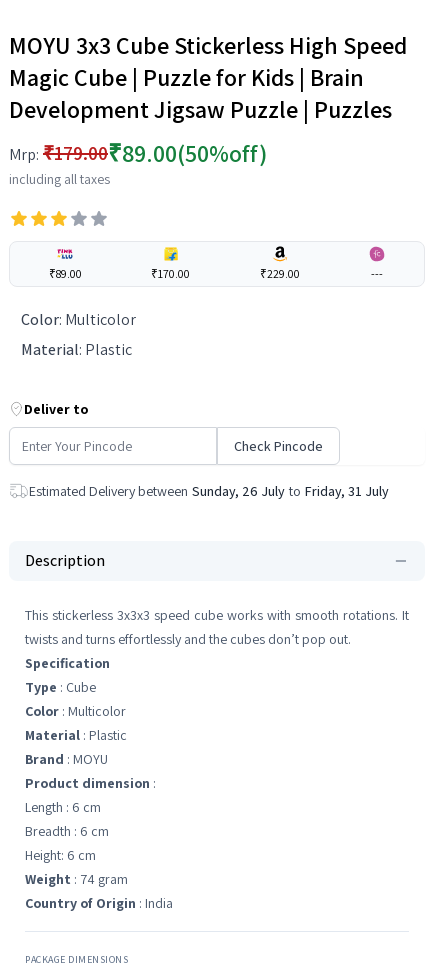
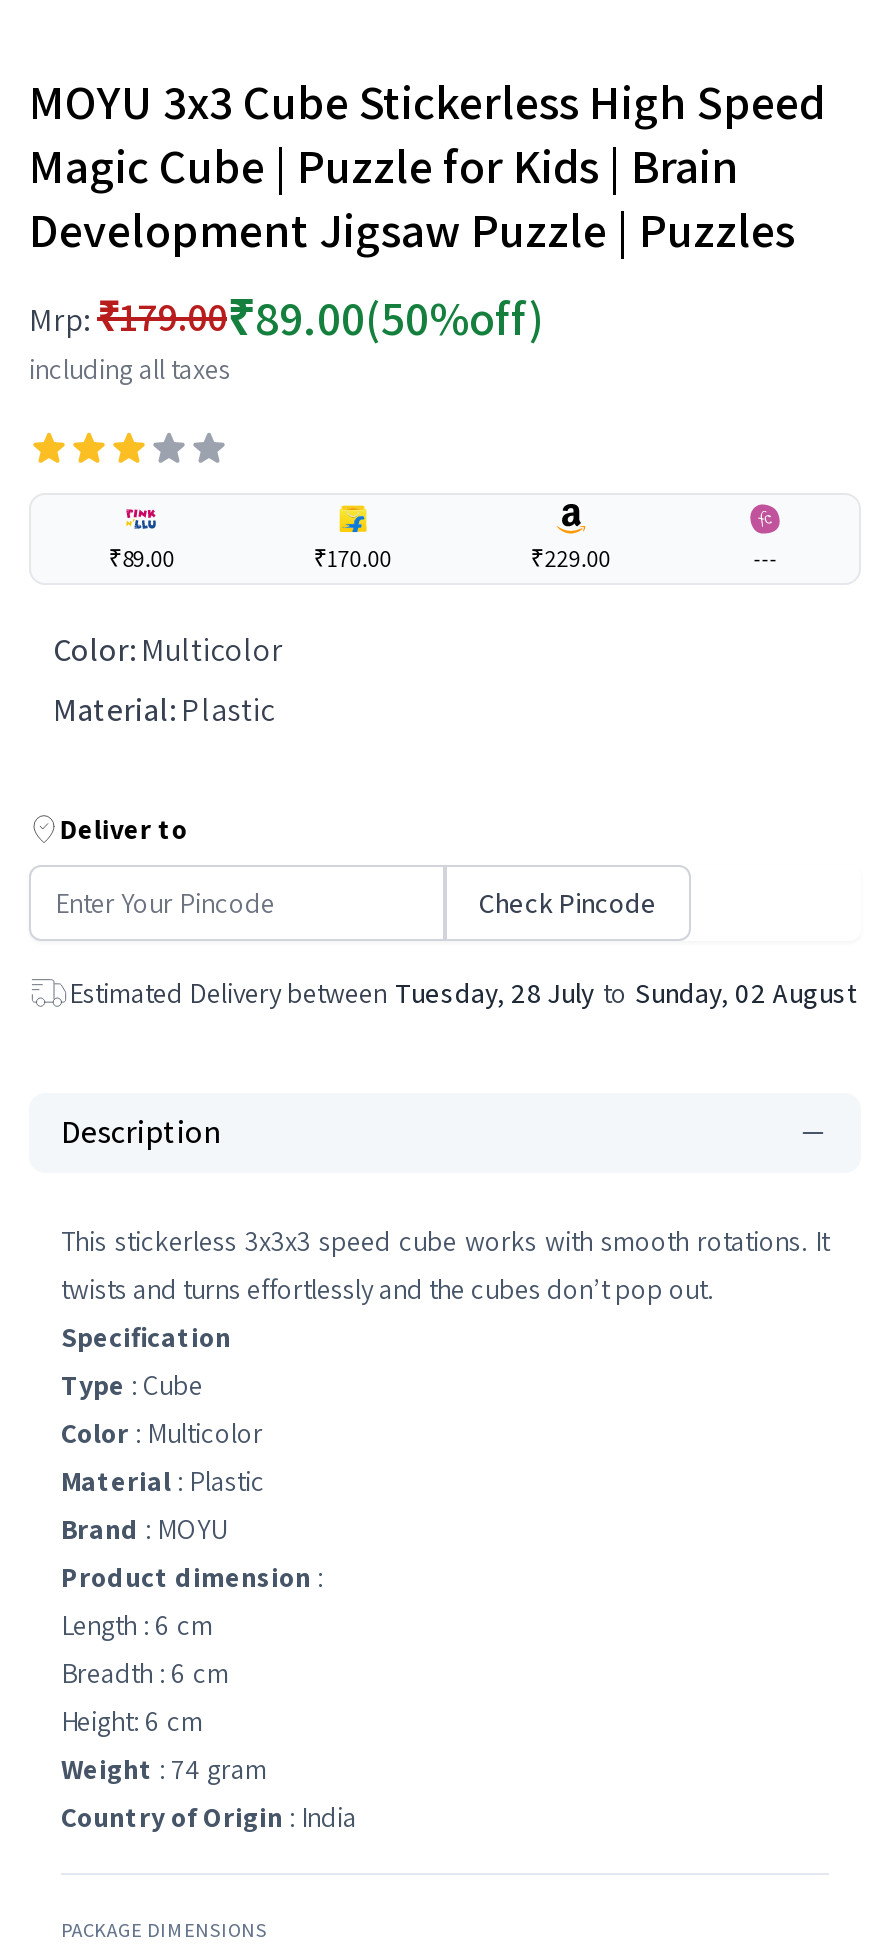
[29,482,389,500] Estimated Delivery between Sunday, 26 July to Friday, 31 July -> [69,975,857,1011] Estimated Delivery between Tuesday, 28 July to Sunday, 02 August

